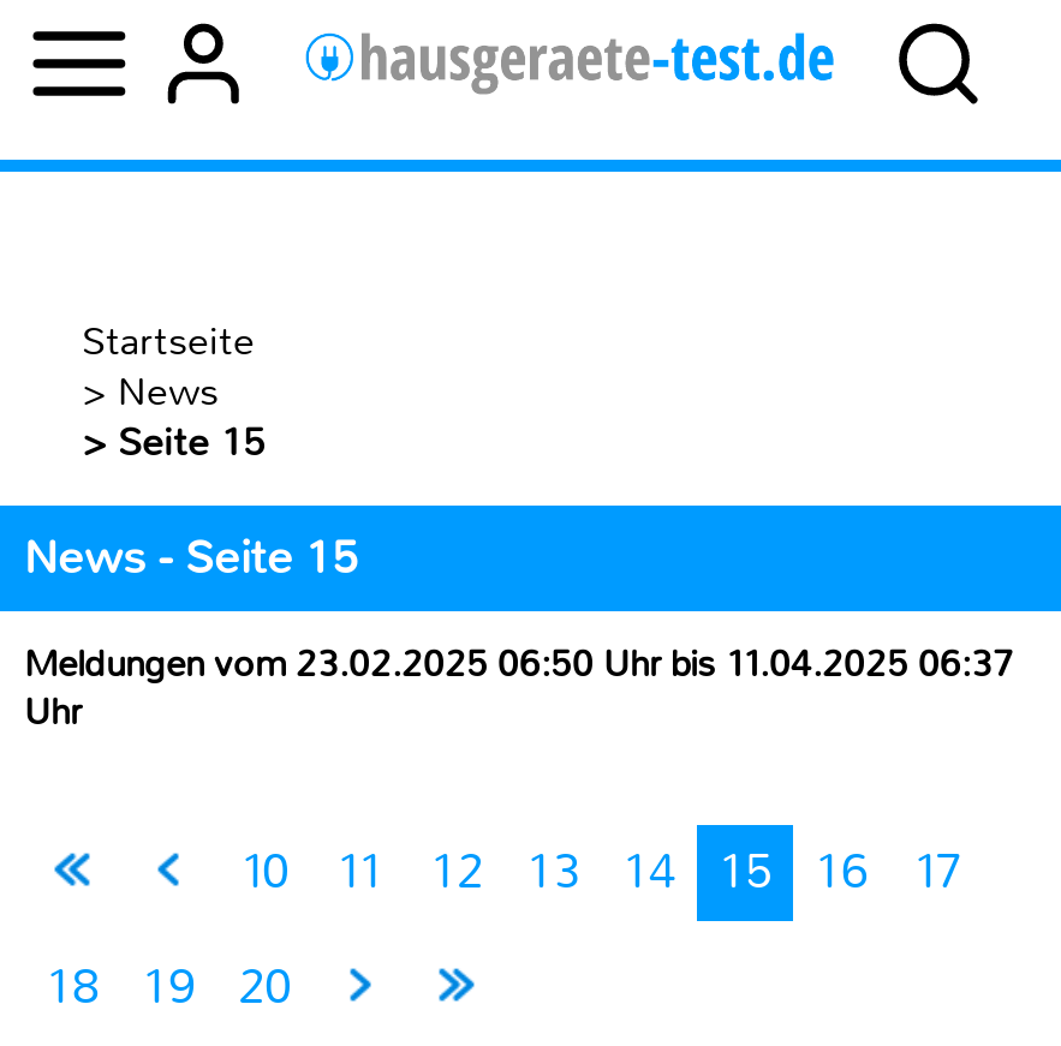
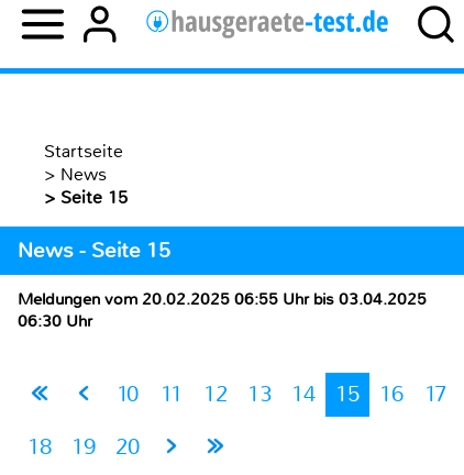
[24,641,1014,737] Meldungen vom 23.02.2025 06:50 Uhr bis 11.04.2025 06:37 | Uhr -> [18,289,427,332] Meldungen vom 20.02.2025 06:55 Uhr bis 03.04.2025 | 06:30 Uhr

